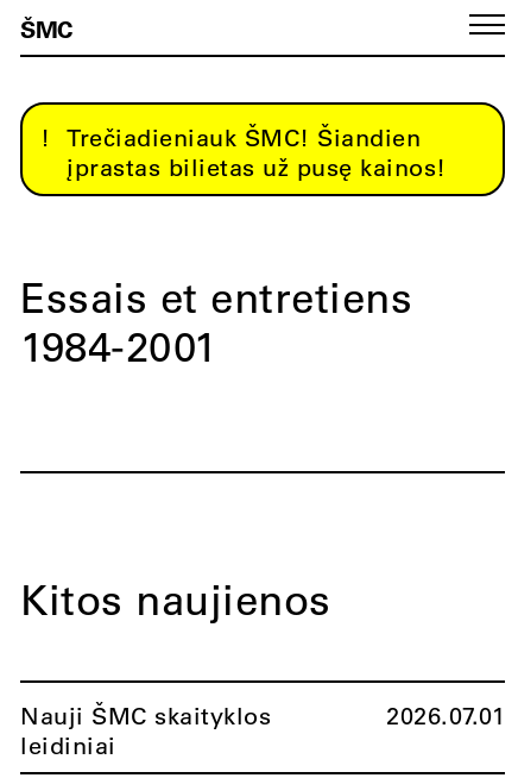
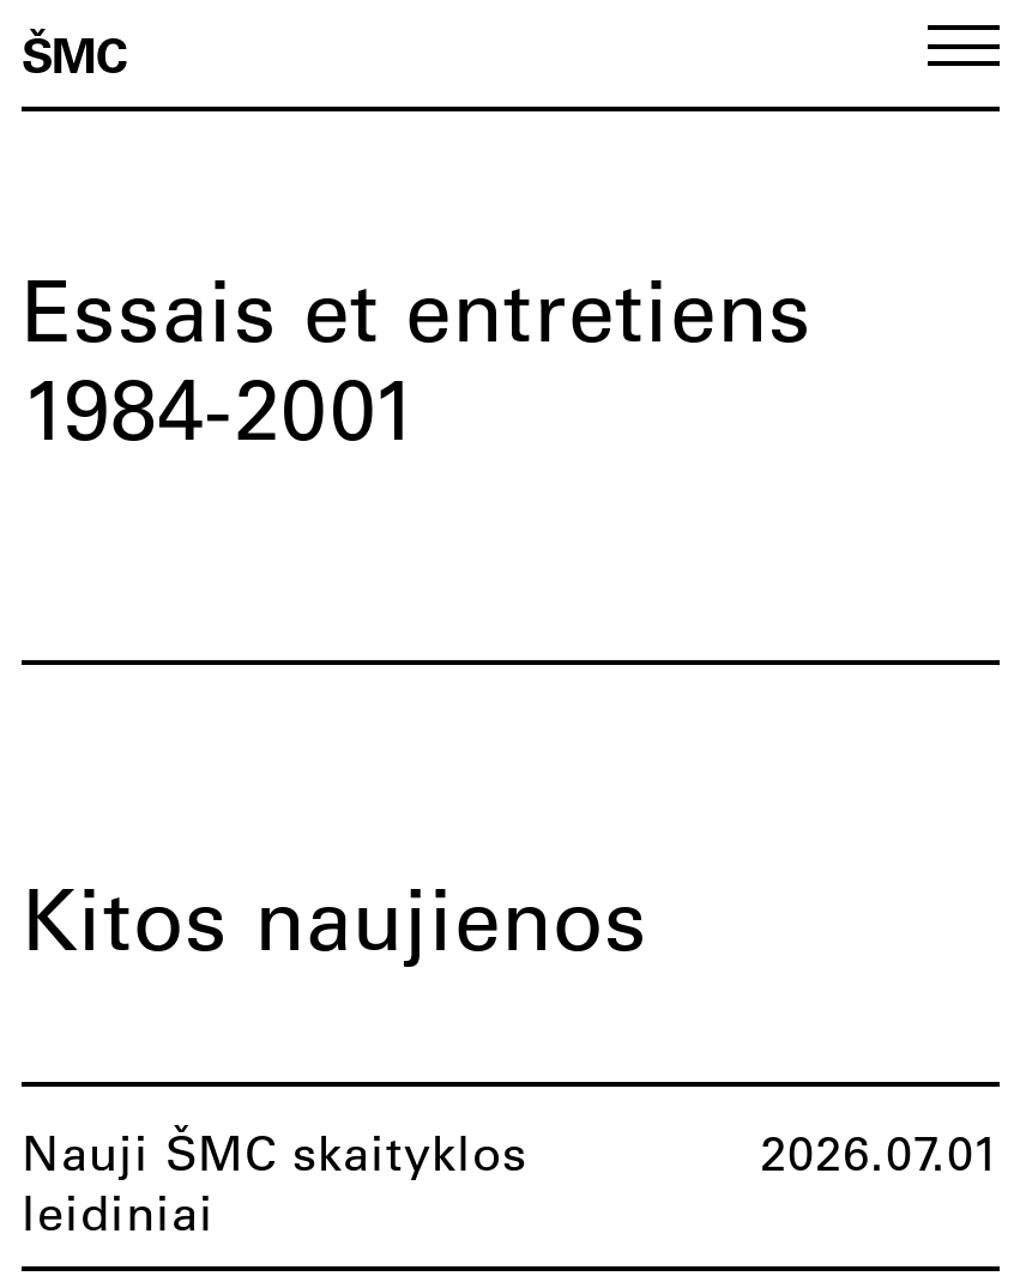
[67,123,446,182] Trečiadieniauk ŠMC! Šiandien | įprastas bilietas už pusę kainos! -> none

